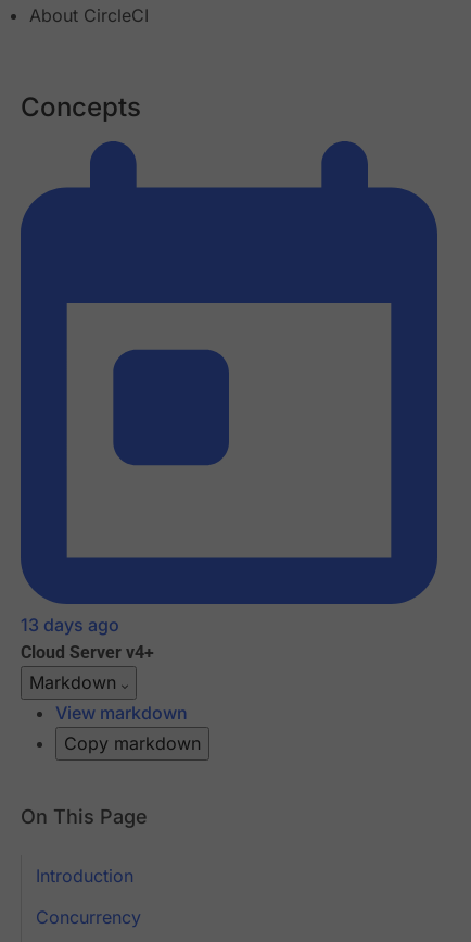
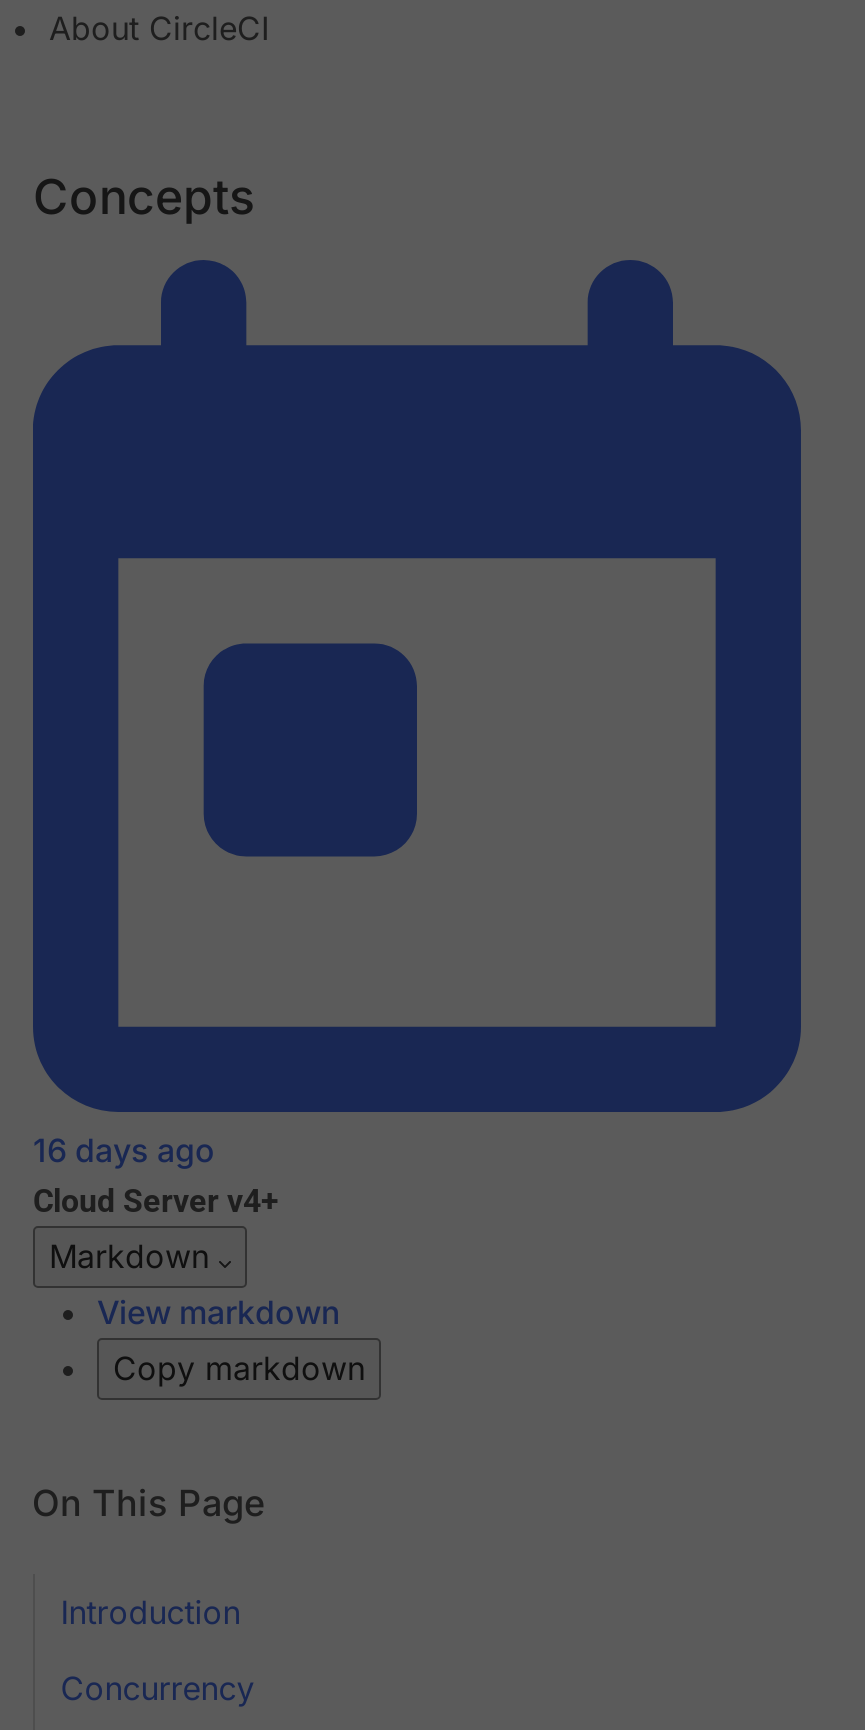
[21,614,119,636] 13 days ago -> [33,1131,215,1171] 16 days ago

